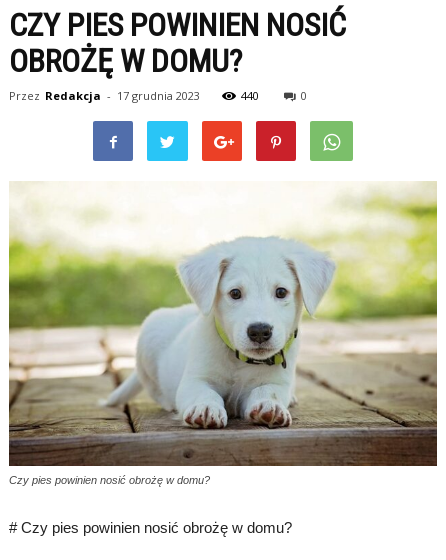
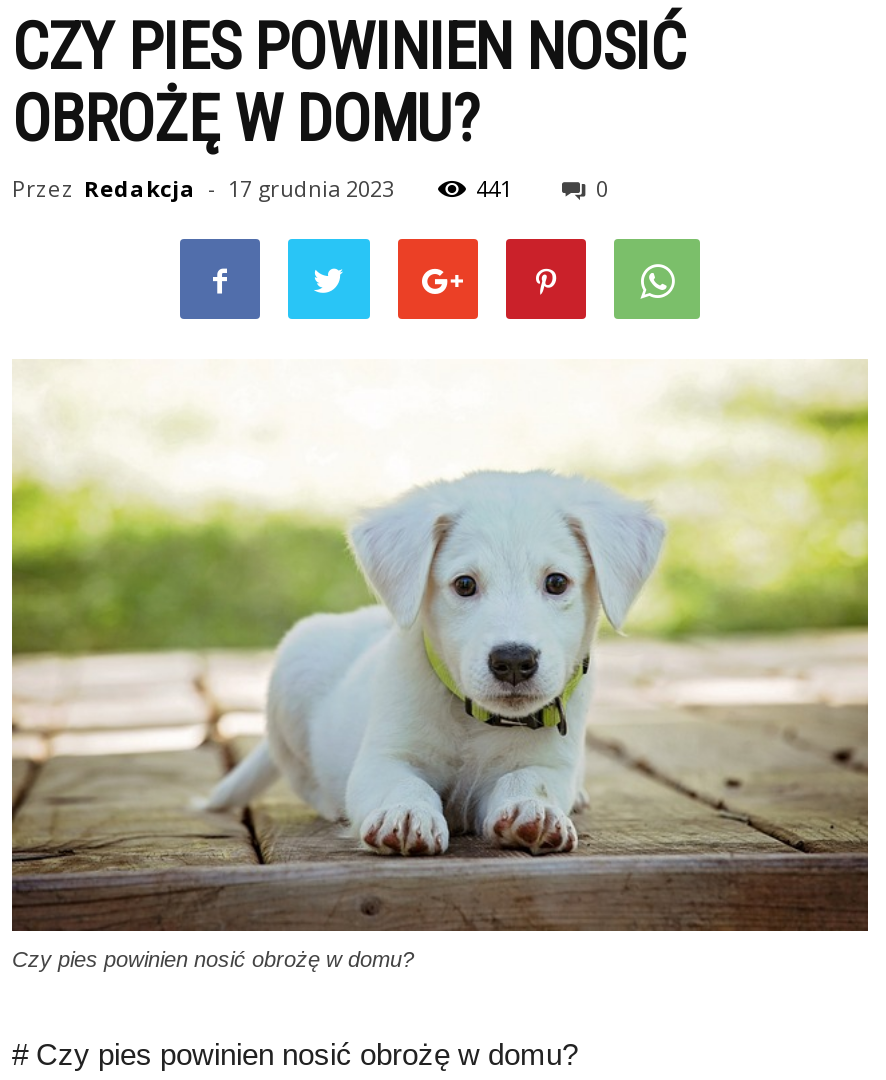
[241,88,259,103] 440 -> [476,173,512,203] 441

